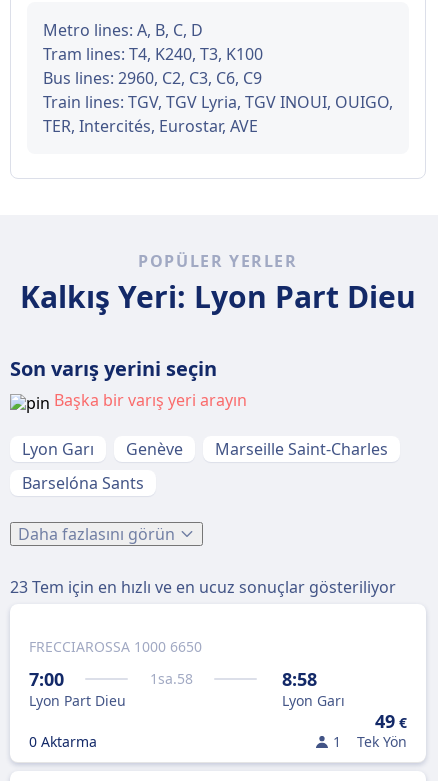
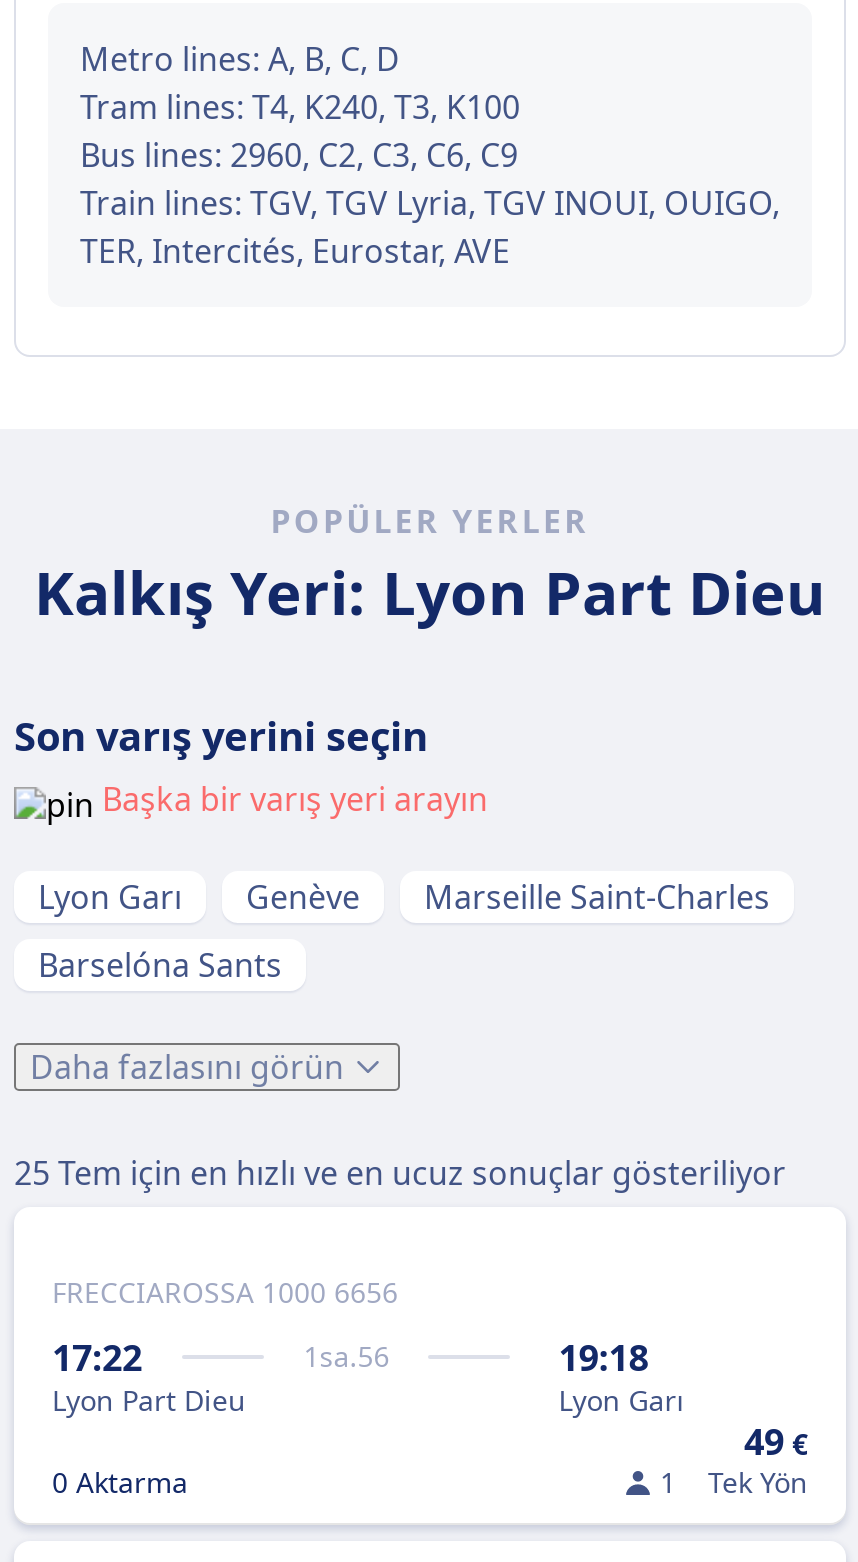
[10,576,396,598] 23 Tem için en hızlı ve en ucuz sonuçlar gösteriliyor -> [14,1151,786,1195] 25 Tem için en hızlı ve en ucuz sonuçlar gösteriliyor
[29,637,202,656] FRECCIAROSSA 1000 6650 -> [52,1273,398,1311] FRECCIAROSSA 1000 6656
[29,667,64,691] 7:00 -> [52,1333,142,1381] 17:22
[150,669,193,688] 1 sa.58 -> [303,1337,389,1375] 1 sa.56
[282,667,317,691] 8:58 -> [559,1333,649,1381] 19:18

